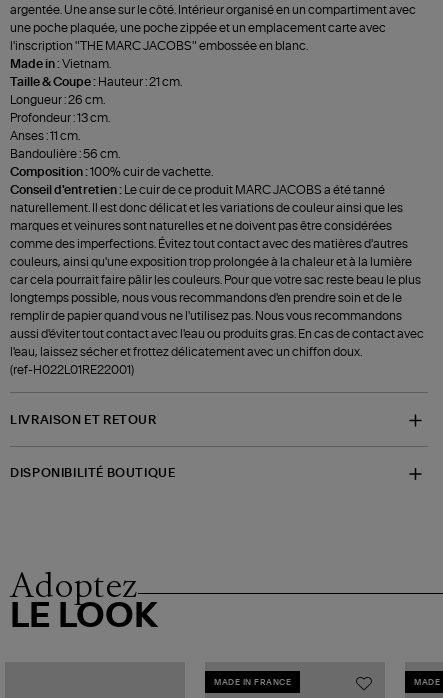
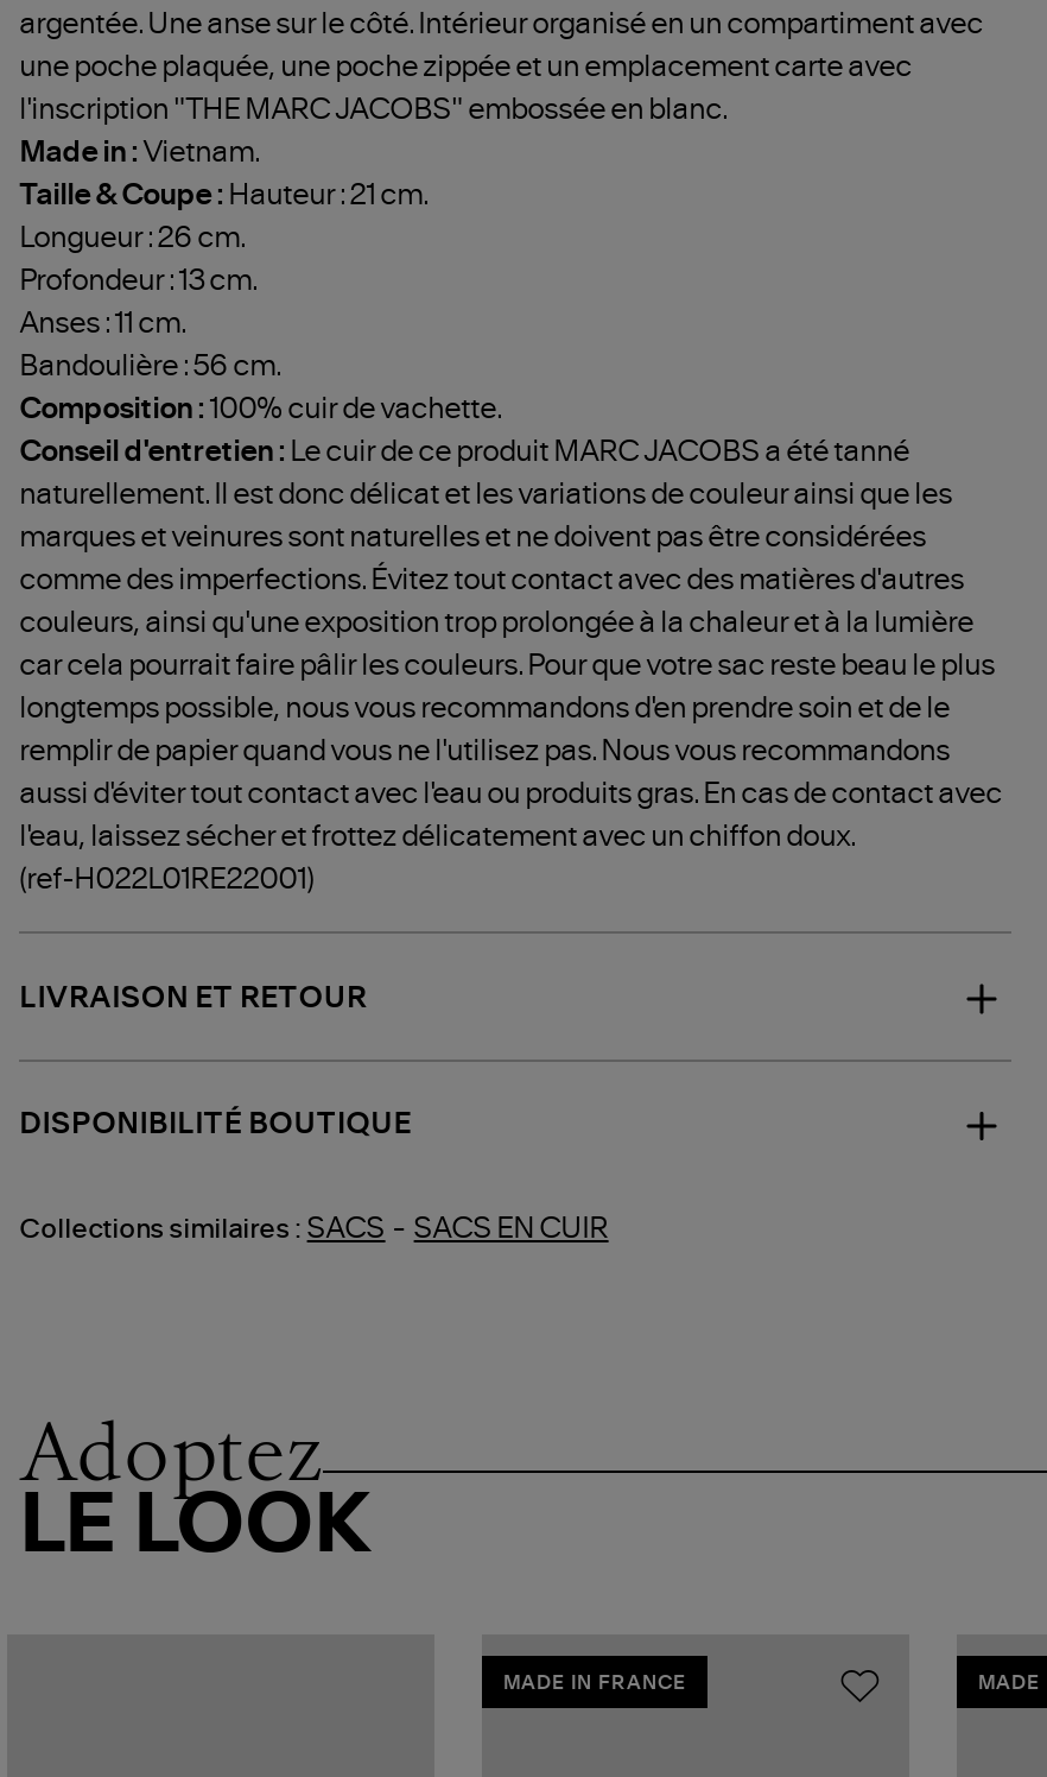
none -> [20,1211,608,1244] Collections similaires : SACS - SACS EN CUIR

